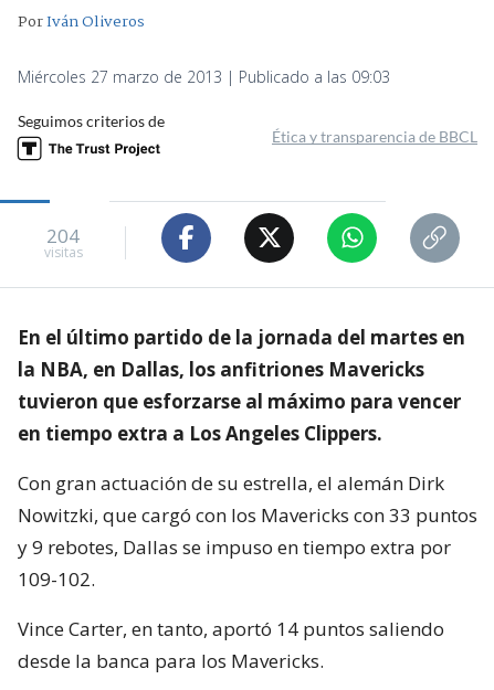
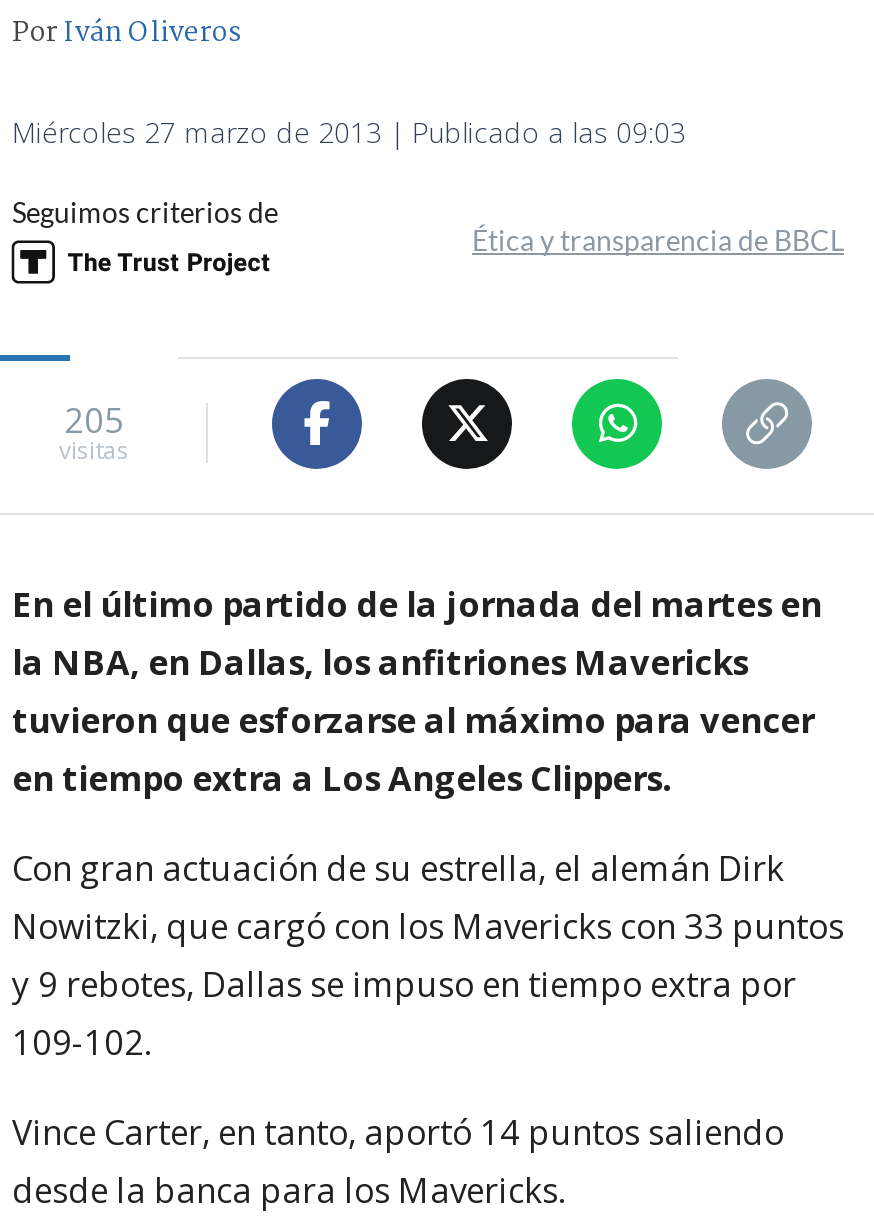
[46,223,80,249] 204 -> [64,398,124,444] 205

